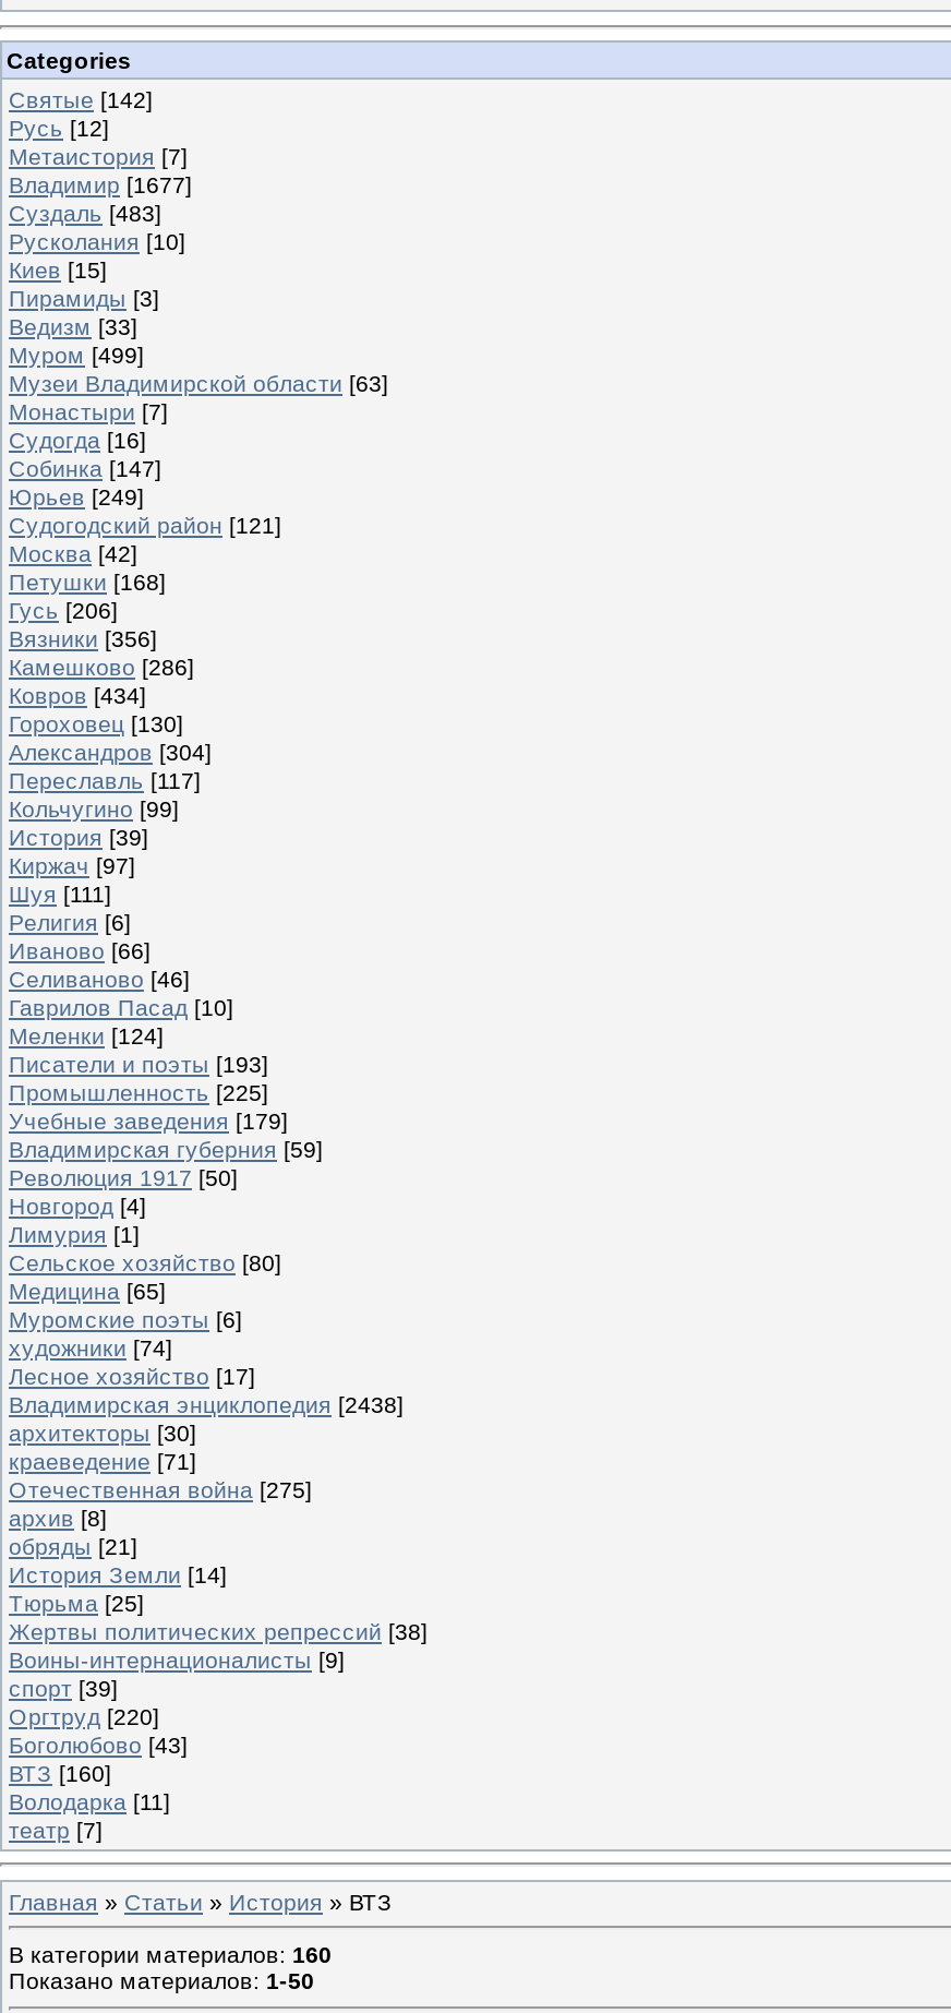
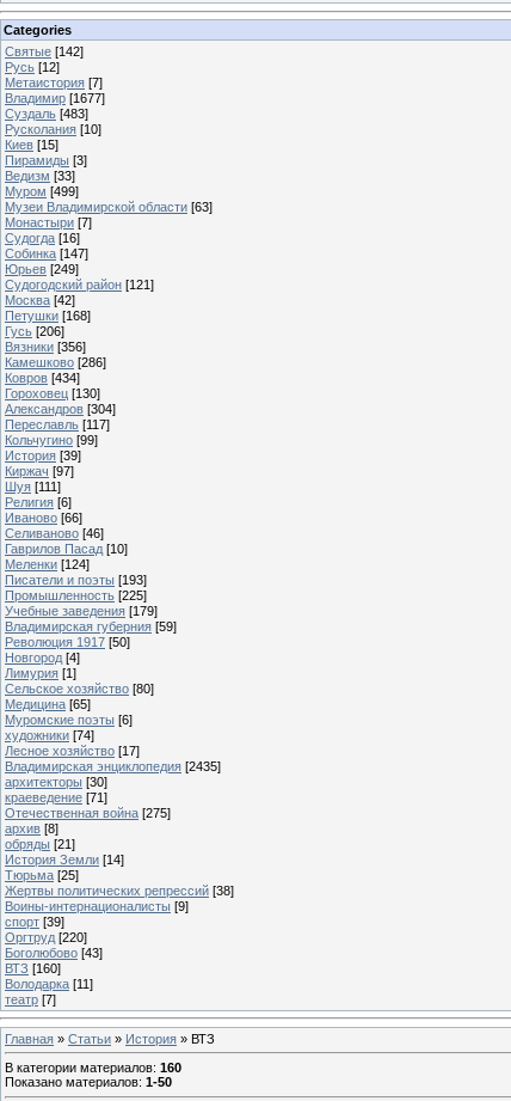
[9,1391,404,1417] Владимирская энциклопедия [2438] -> [5,759,221,773] Владимирская энциклопедия [2435]

